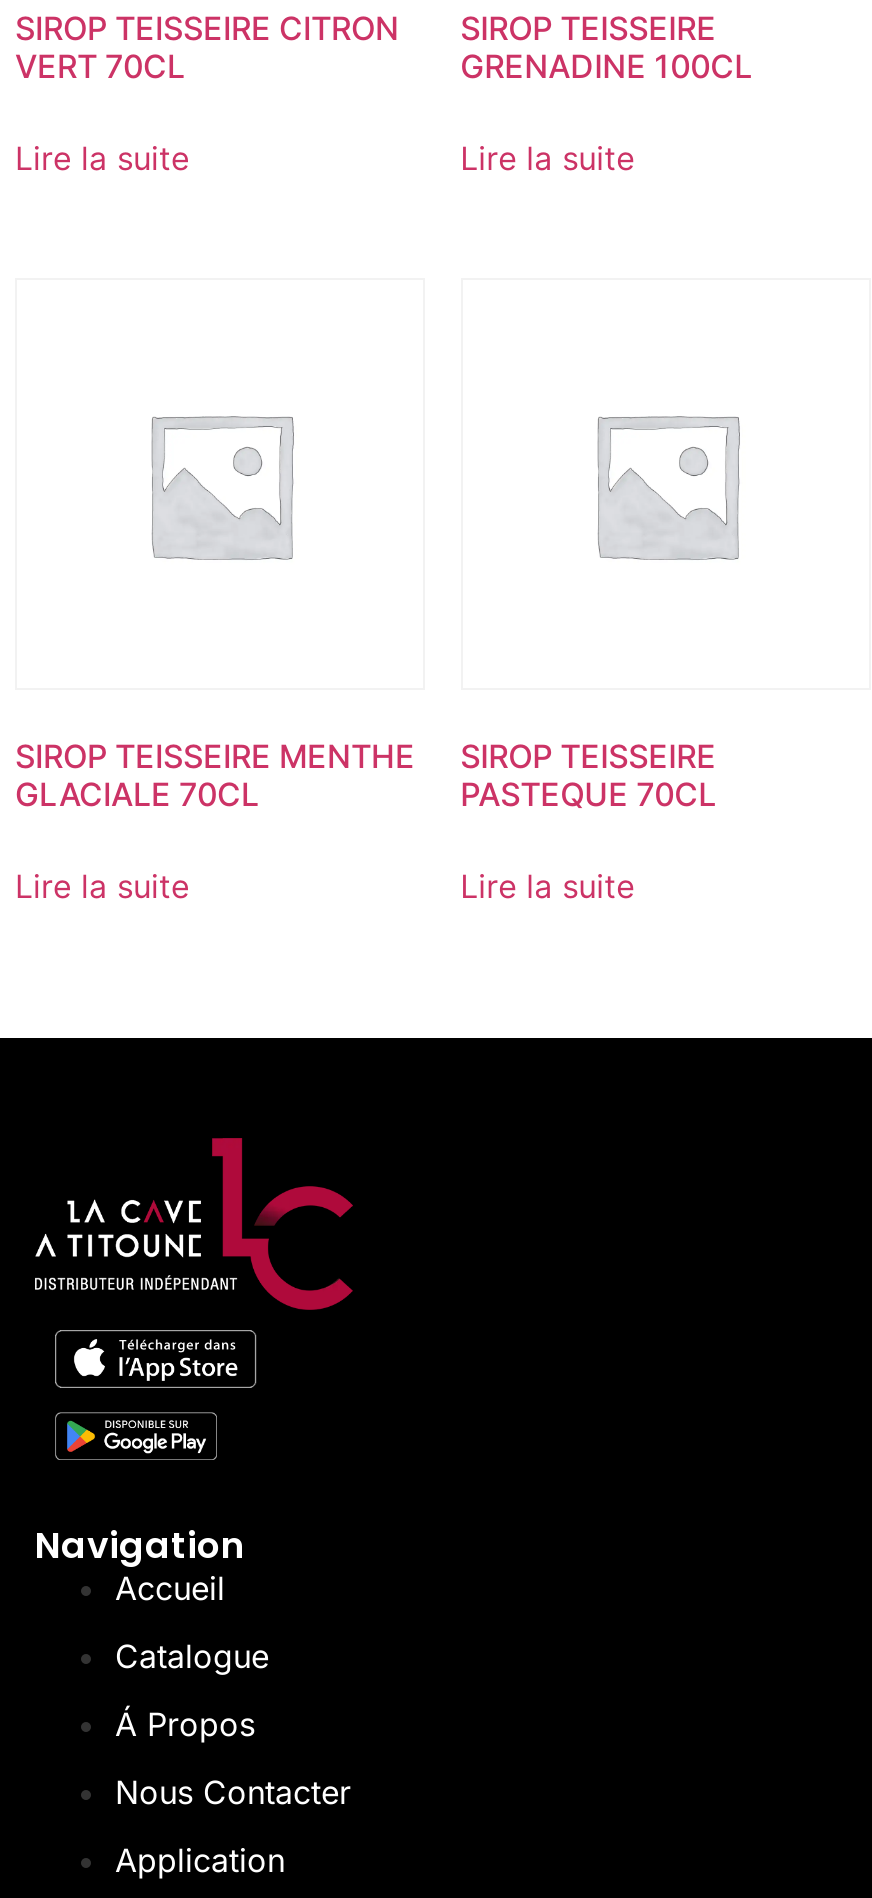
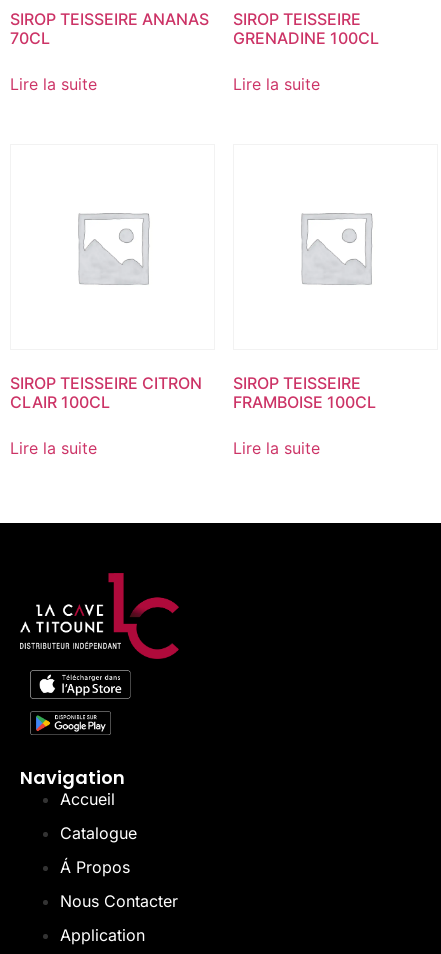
moved [15,9,399,49] -> [10,373,202,393]: SIROP TEISSEIRE CITRON
[15,47,185,87] VERT 70CL -> [10,9,209,48] SIROP TEISSEIRE ANANAS | 70CL
[15,735,415,813] SIROP TEISSEIRE MENTHE | GLACIALE 70CL -> [10,392,110,412] CLAIR 100CL
[460,773,716,813] PASTEQUE 70CL -> [233,392,376,412] FRAMBOISE 100CL

